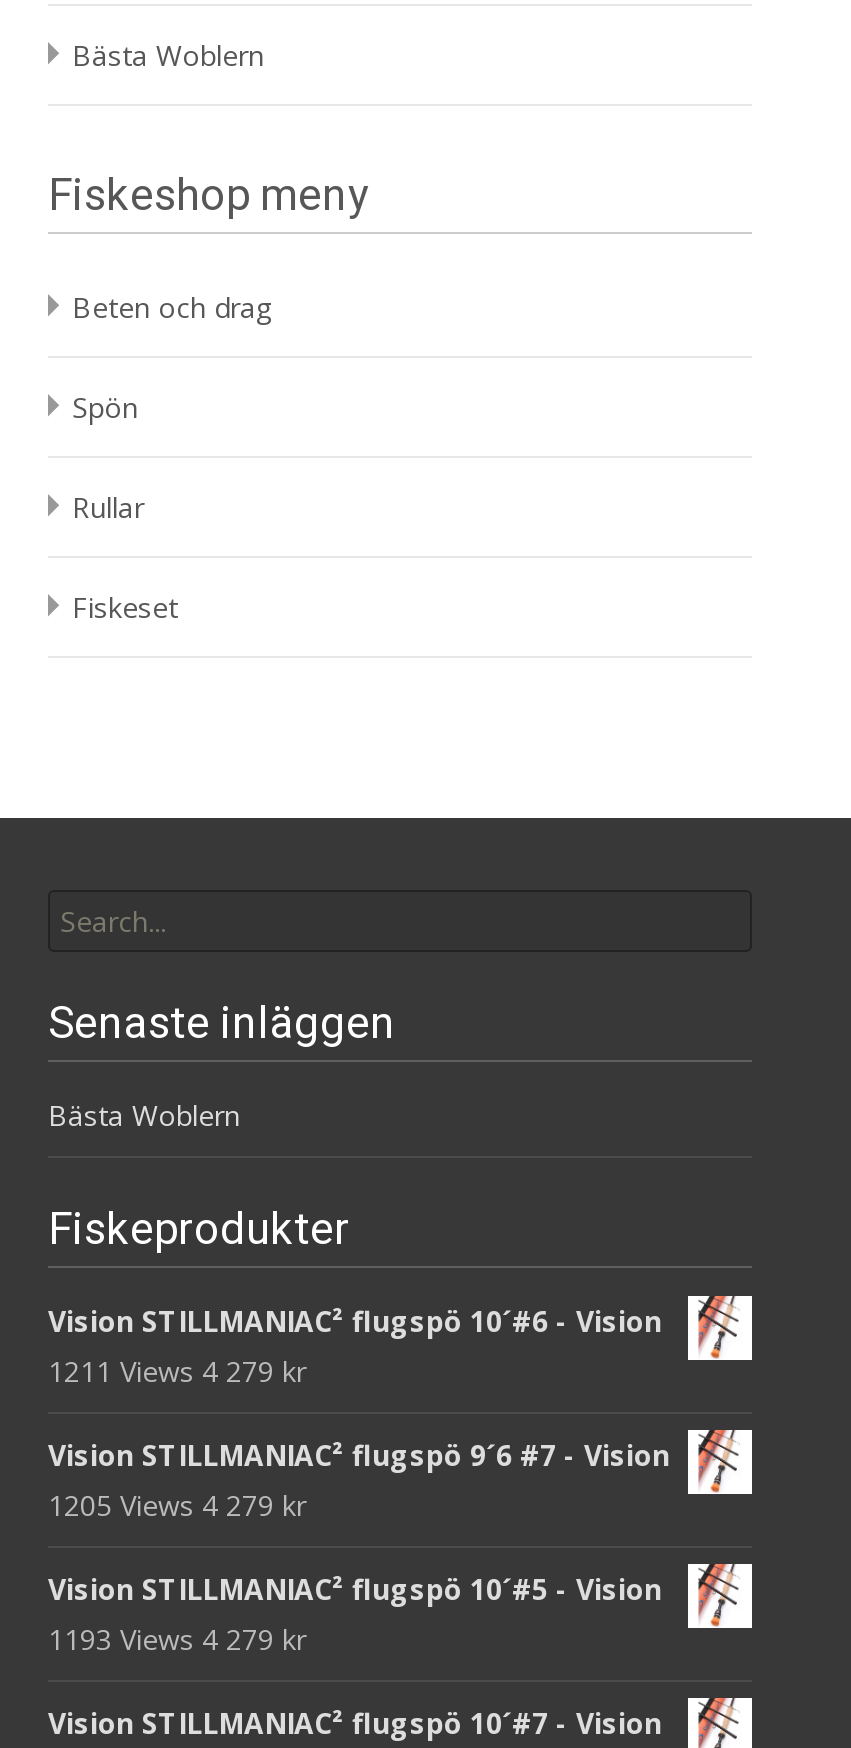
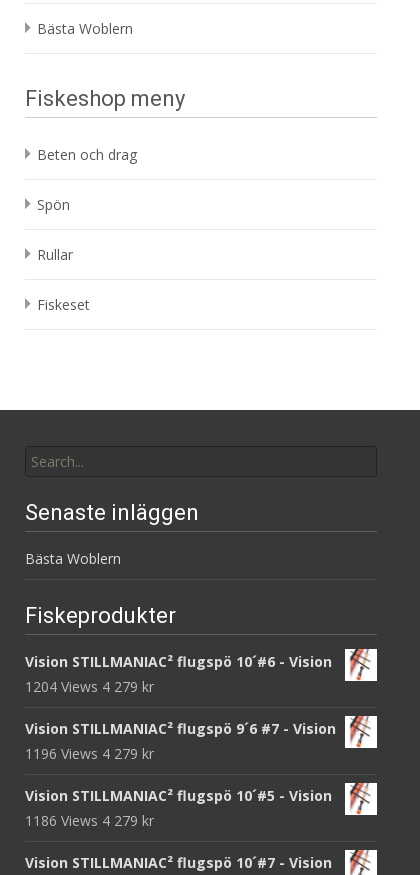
[48,1352,306,1390] 1211 Views 4 279 kr -> [25,677,154,696] 1204 Views 4 279 kr
[48,1486,306,1524] 1205 Views 4 279 kr -> [25,744,154,763] 1196 Views 4 279 kr
[48,1620,306,1658] 1193 Views 4 279 kr -> [25,811,154,830] 1186 Views 4 279 kr

